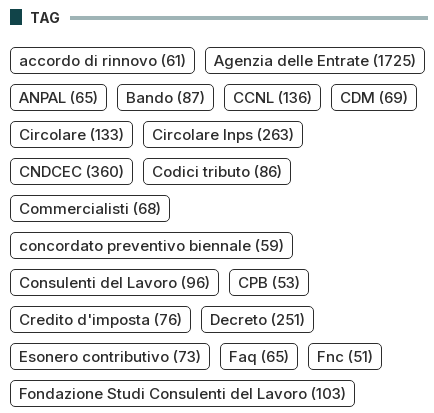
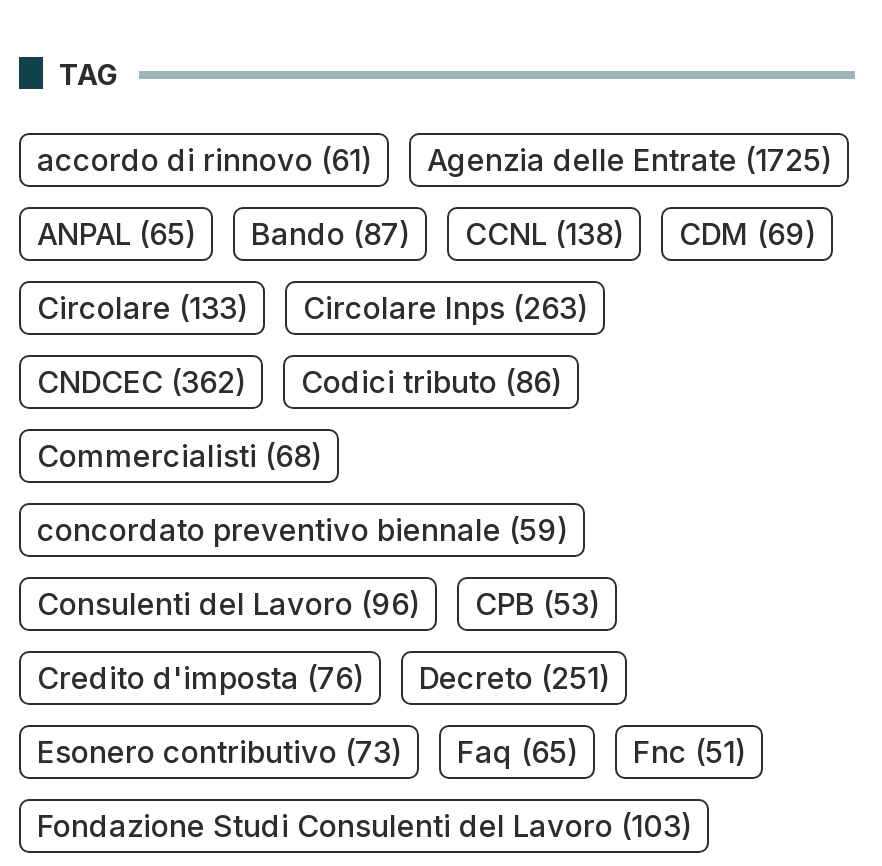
[19,88,408,107] ANPAL (65) Bando (87) CCNL (136) CDM (69) -> [37,215,815,253] ANPAL (65) Bando (87) CCNL (138) CDM (69)
[19,162,282,181] CNDCEC (360) Codici tributo (86) -> [37,363,561,401] CNDCEC (362) Codici tributo (86)

